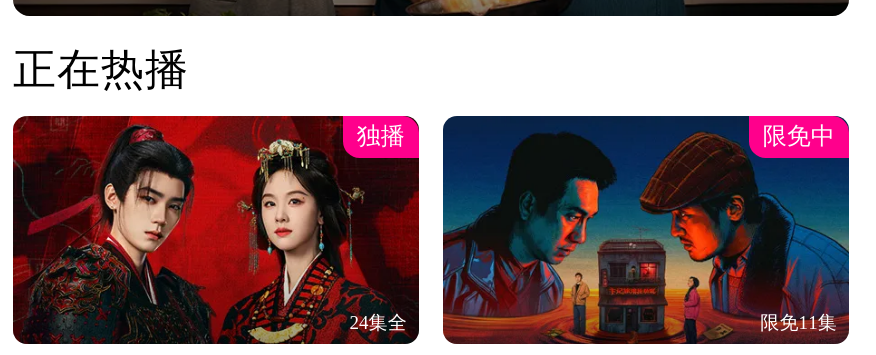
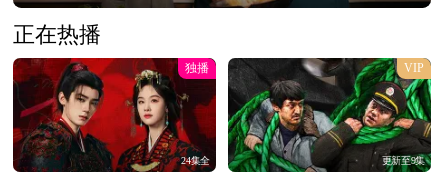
[441,116,851,344] [image] | 限免中 -> [227,57,432,173] [image] | VIP
[760,310,837,333] 限免11集 -> [382,155,425,166] 更新至9集

